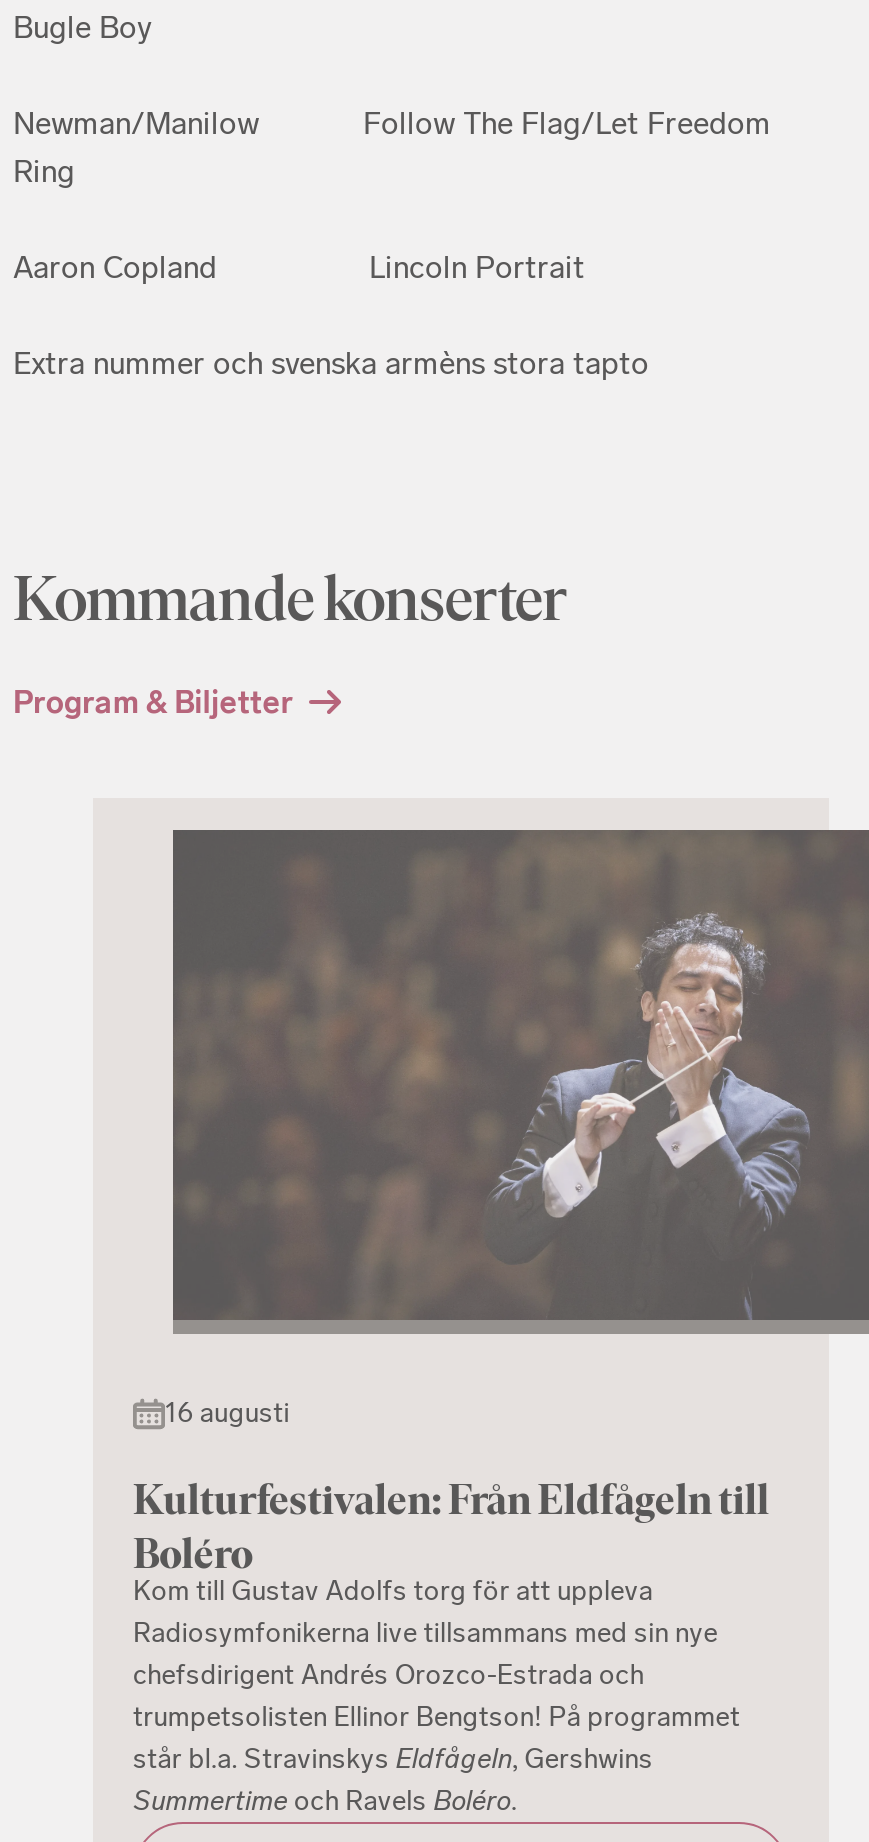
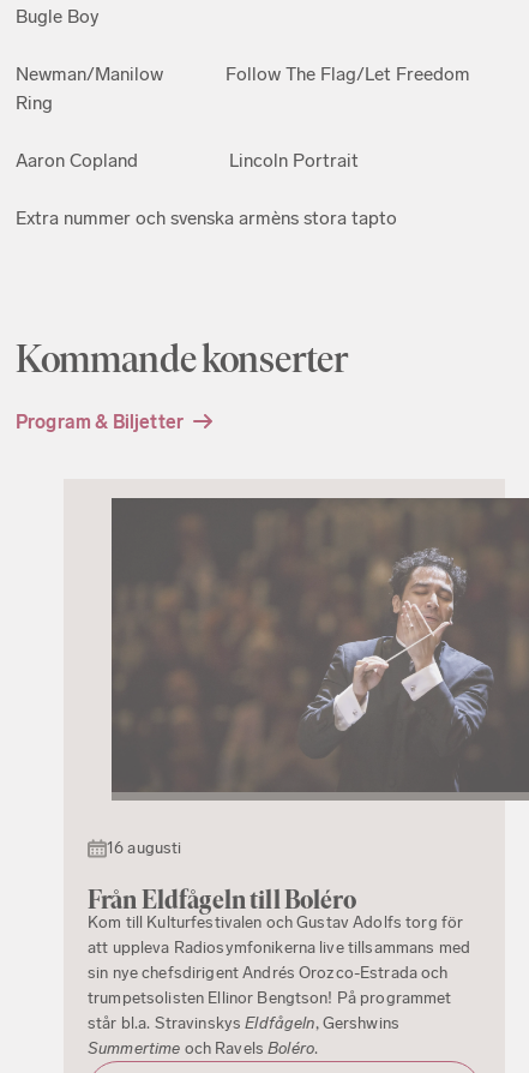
[133,1475,769,1693] Kulturfestivalen: Från Eldfågeln till | Boléro | Kom till Gustav Adolfs torg för att uppleva | Radiosymfonikerna live tillsammans med sin nye | chefsdirigent Andrés Orozco-Estrada och -> [88,885,470,983] Från Eldfågeln till Boléro | Kom till Kulturfestivalen och Gustav Adolfs torg för | att uppleva Radiosymfonikerna live tillsammans med | sin nye chefsdirigent Andrés Orozco-Estrada och

